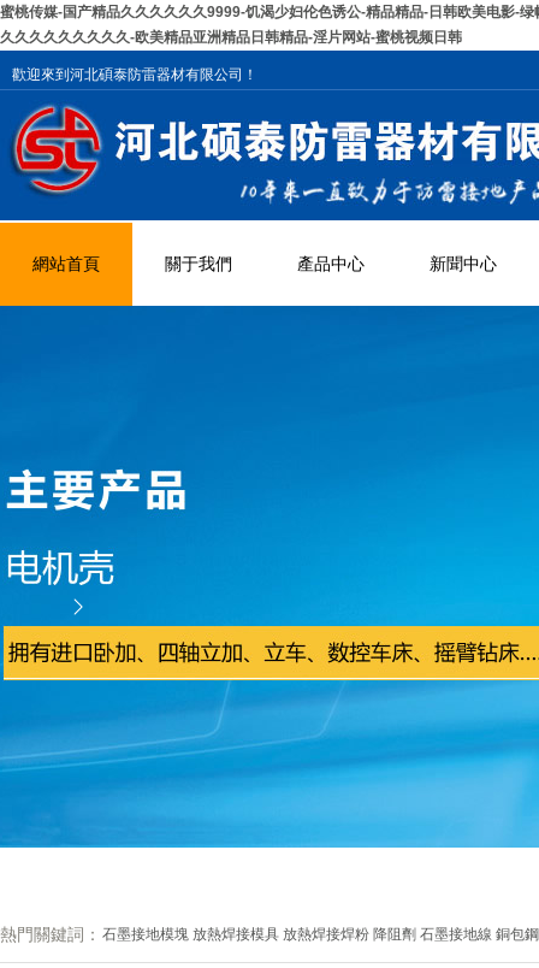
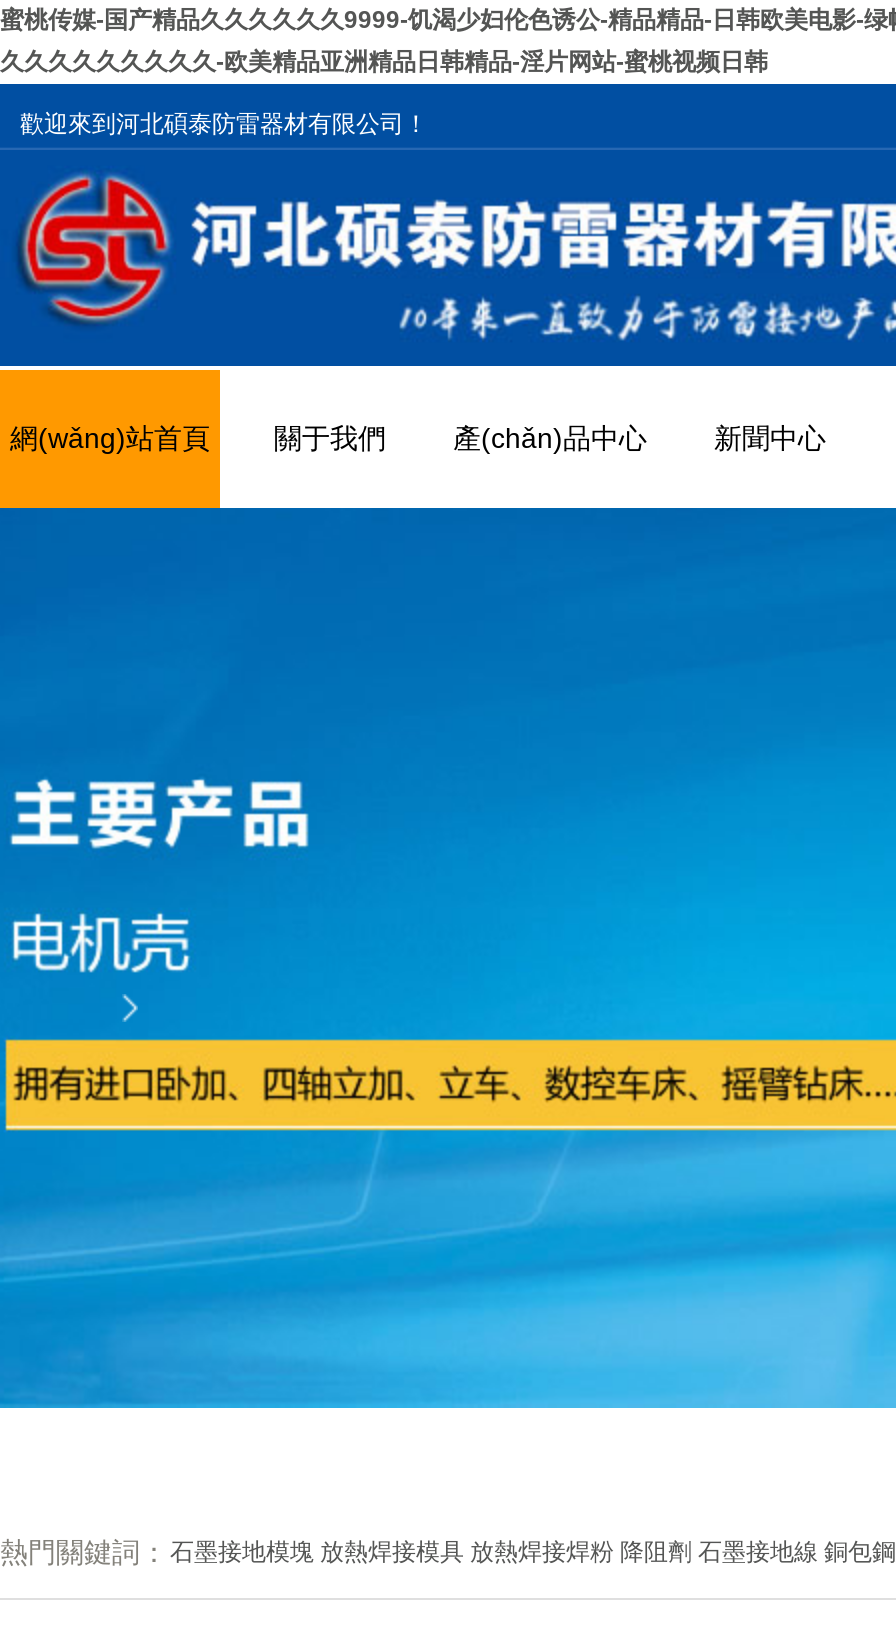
[32,254,100,273] 網站首頁 -> [10,422,210,454] 網(wǎng)站首頁
[297,254,365,273] 產品中心 -> [453,422,647,454] 產(chǎn)品中心

